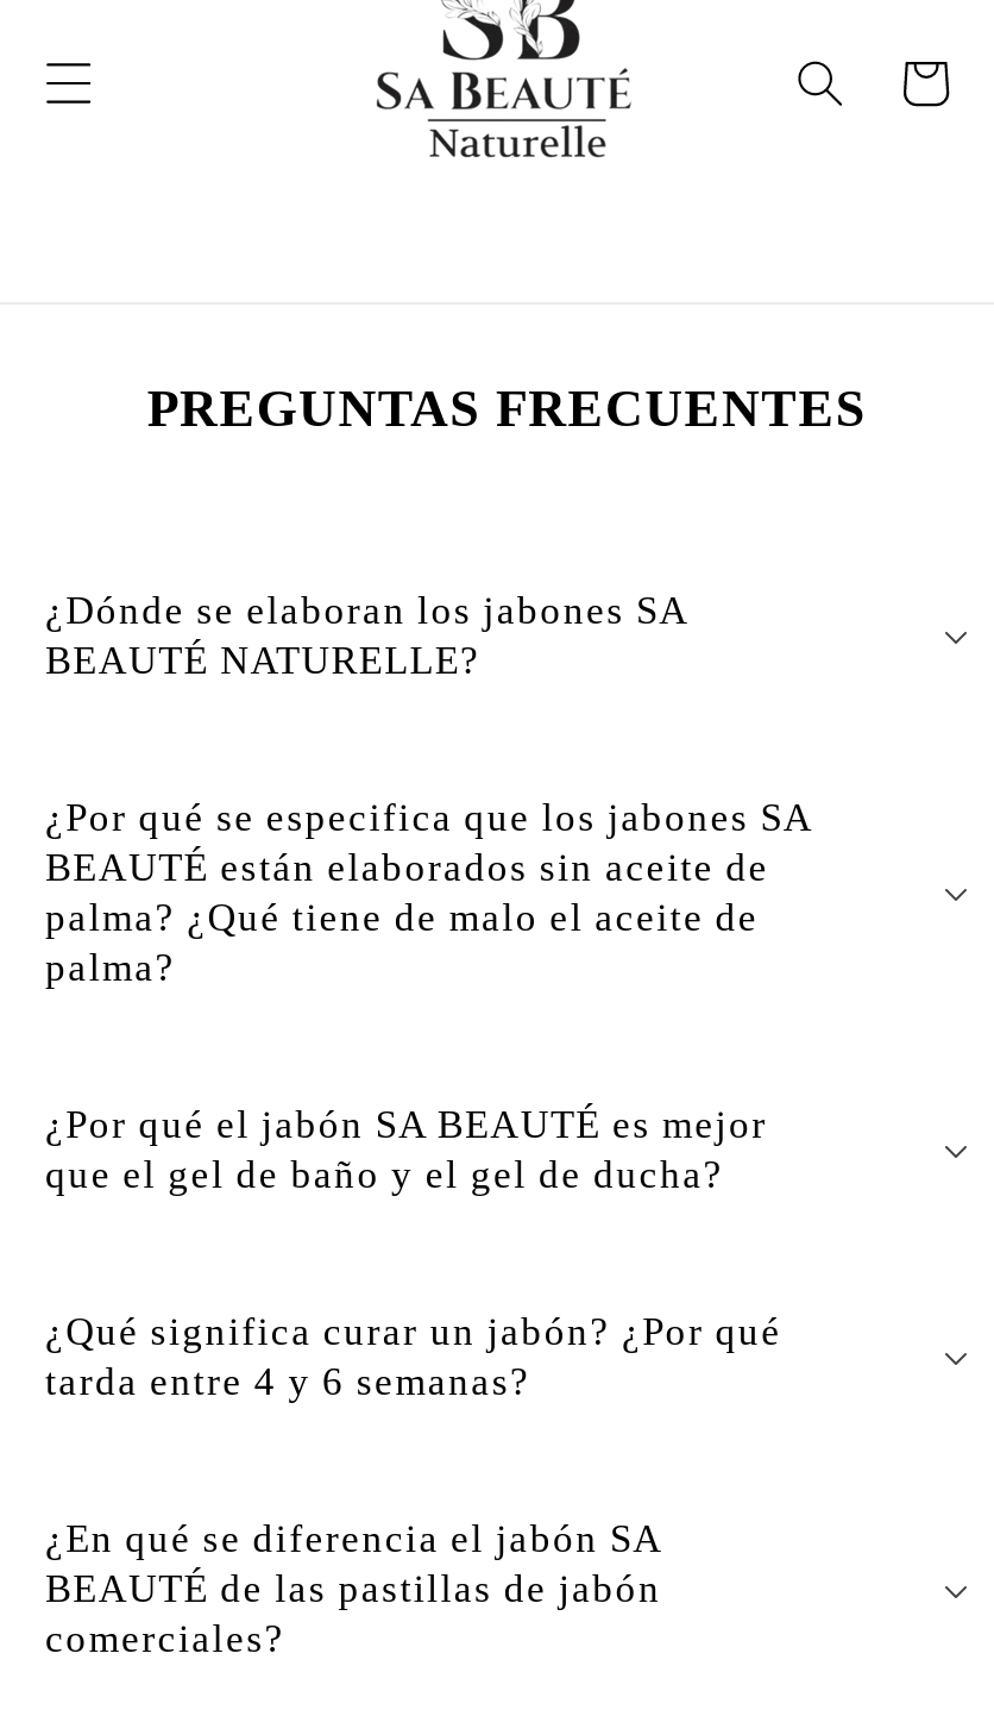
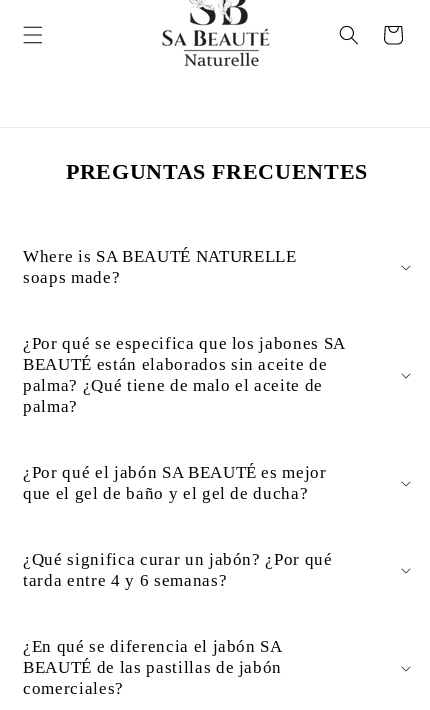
[45,588,687,683] ¿Dónde se elaboran los jabones SA | BEAUTÉ NATURELLE? -> [23,247,296,287] Where is SA BEAUTÉ NATURELLE | soaps made?

